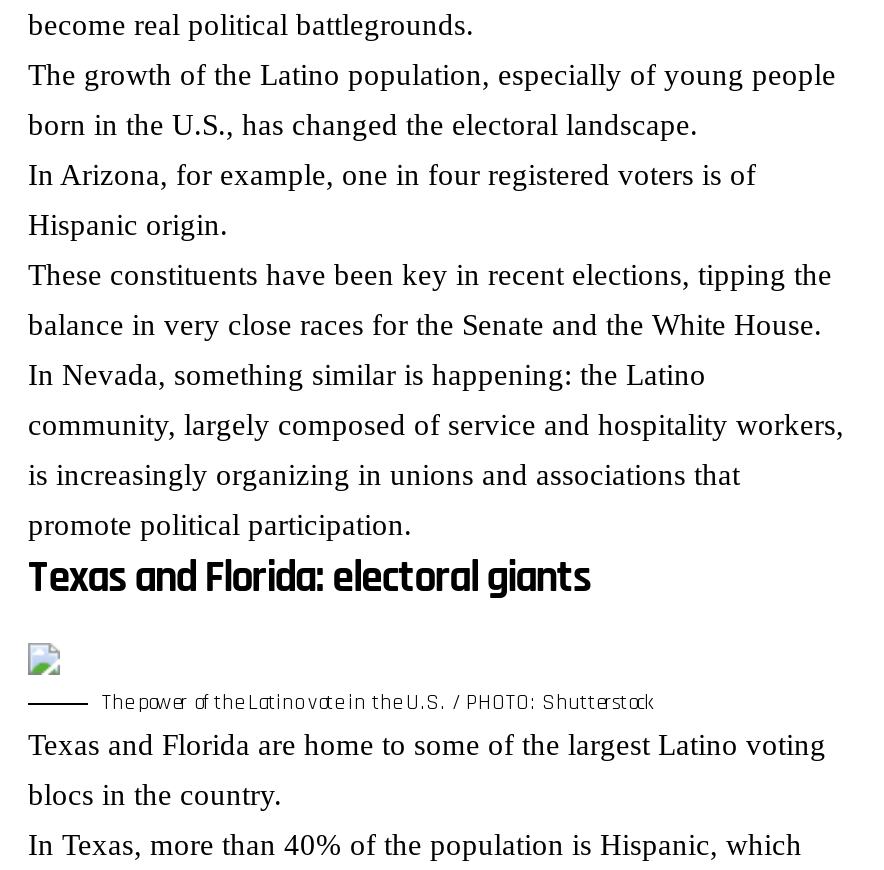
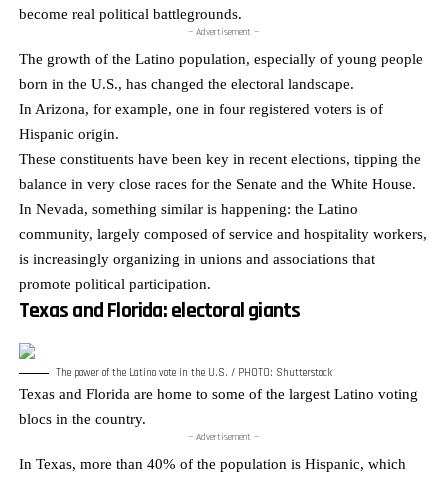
none -> [187,26,258,38] — Advertisement —
none -> [187,431,258,443] — Advertisement —

